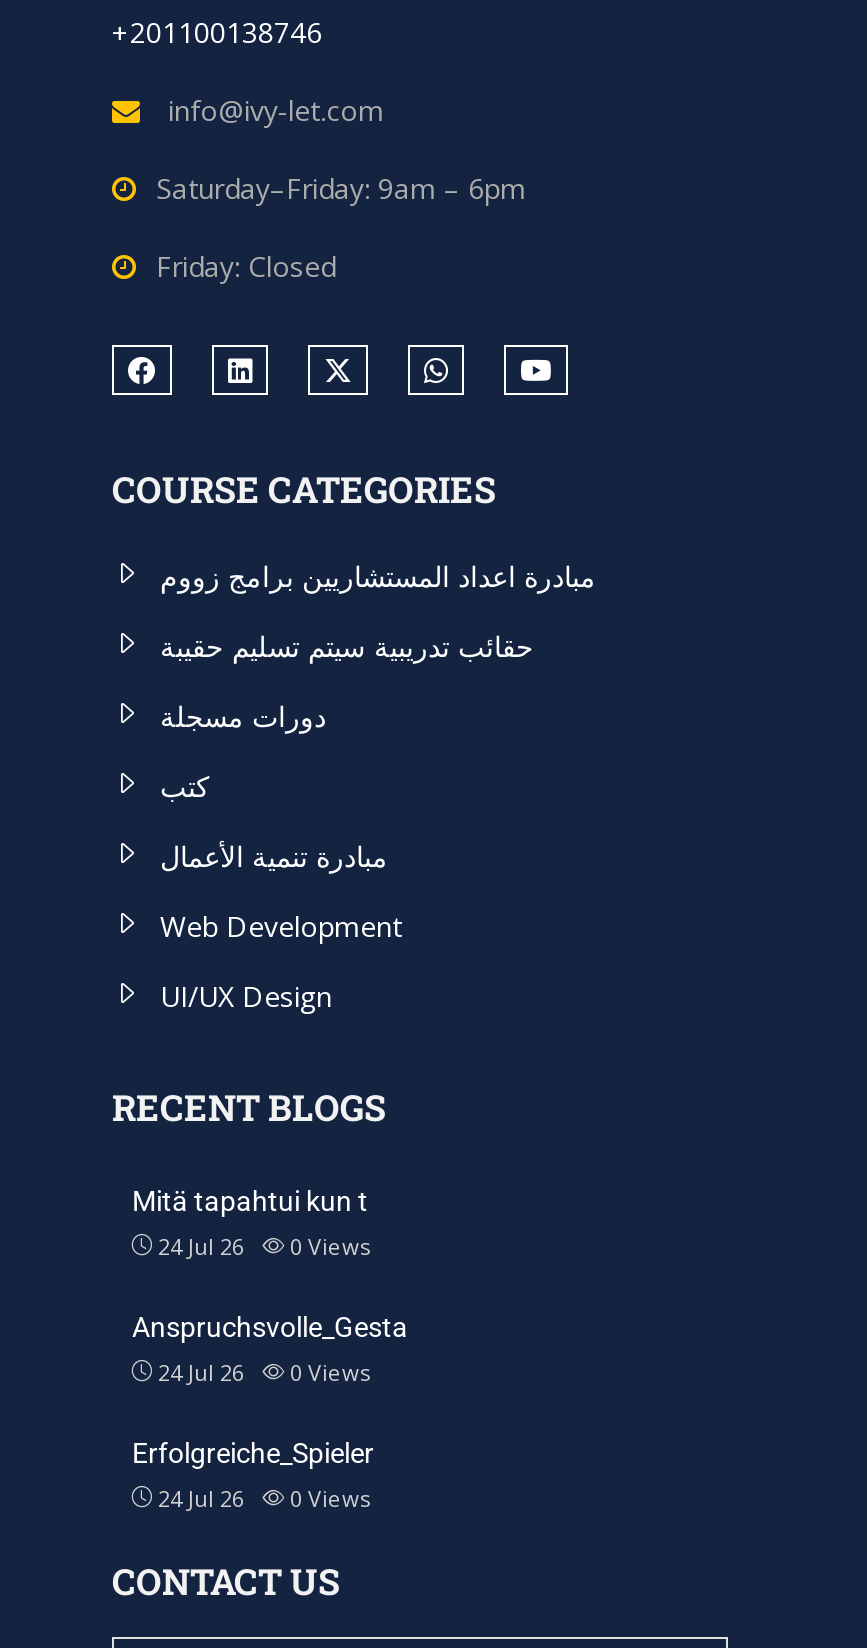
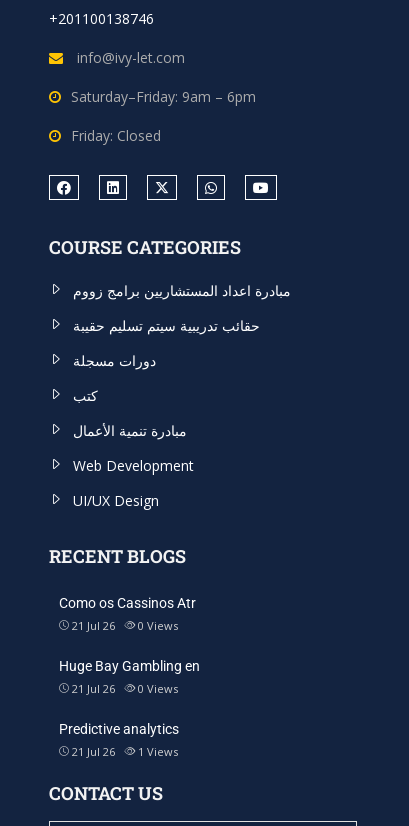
[132,1185,368,1261] Mitä tapahtui kun t | 24 Jul 26 -> [59,595,196,633] Como os Cassinos Atr | 21 Jul 26
[132,1311,408,1387] Anspruchsvolle_Gesta | 24 Jul 26 -> [59,658,200,696] Huge Bay Gambling en | 21 Jul 26
[132,1437,374,1513] Erfolgreiche_Spieler | 24 Jul 26 | 0 Views -> [59,721,179,759] Predictive analytics | 21 Jul 26 | 1 Views

